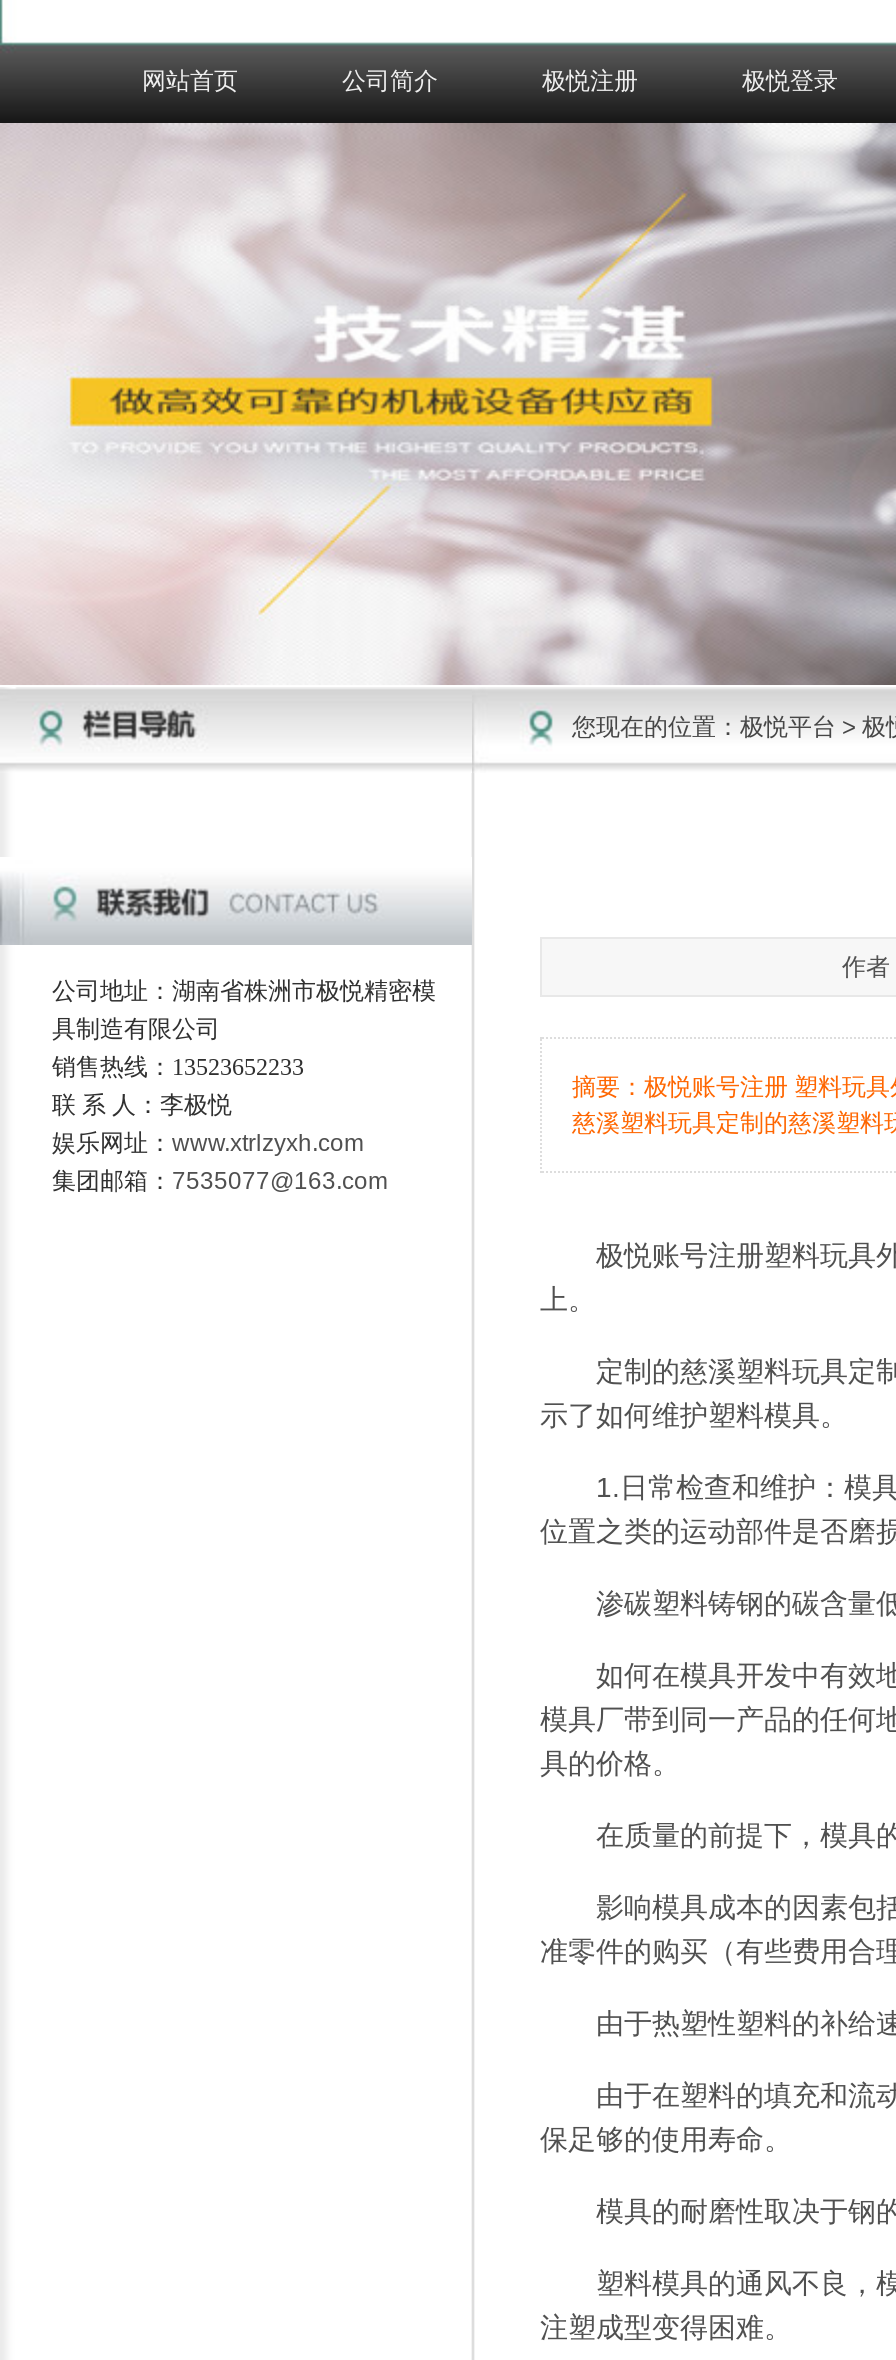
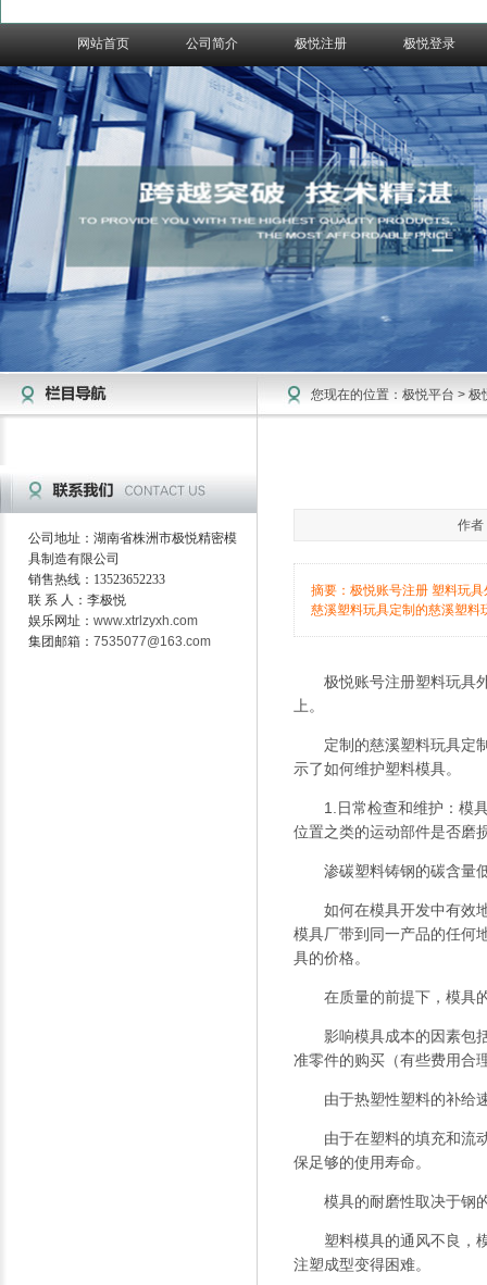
[6,121,890,685] [image] -> [3,65,484,373] [image]

